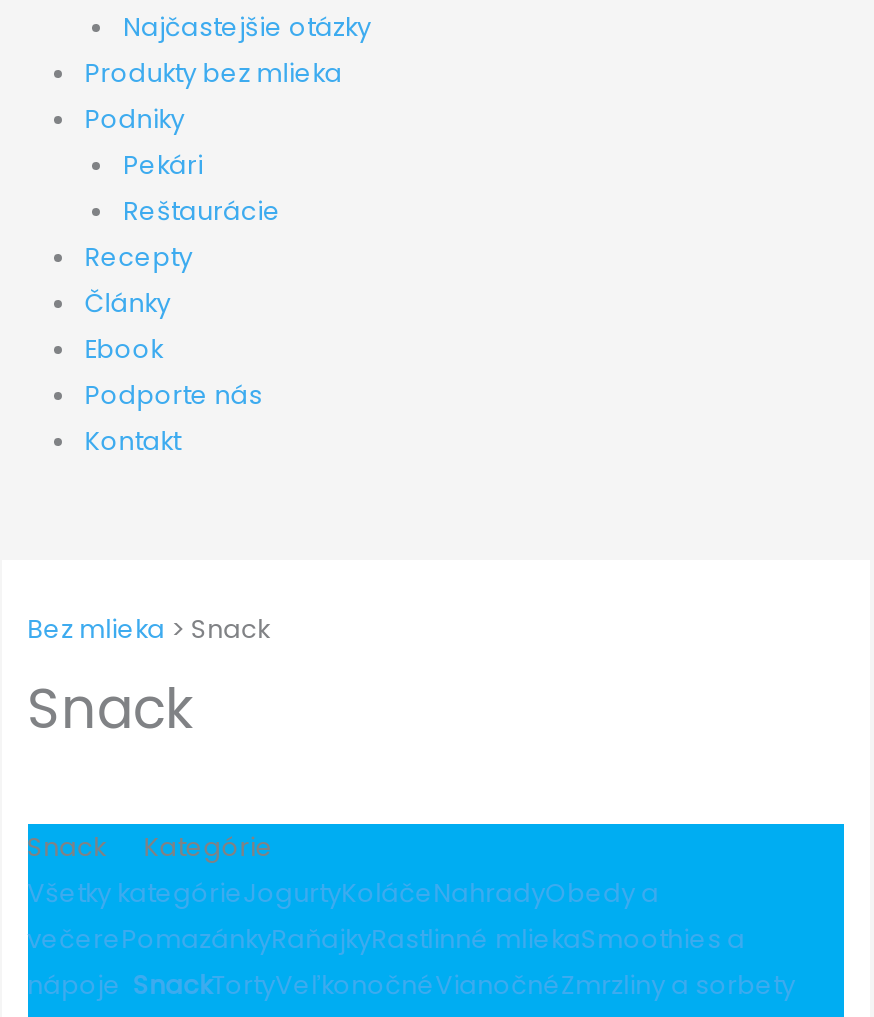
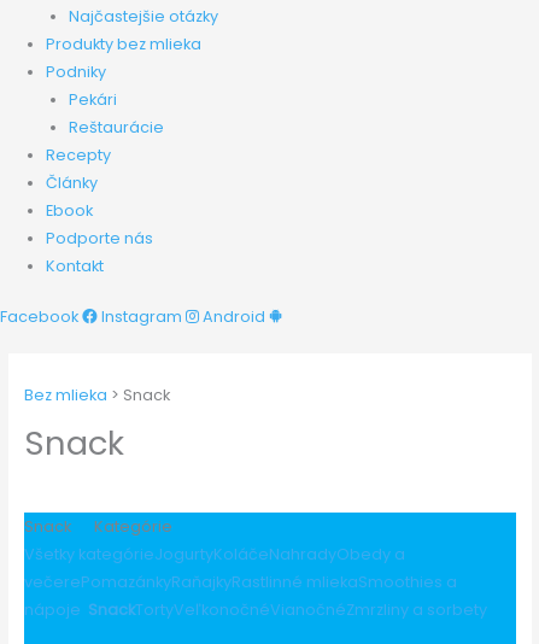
none -> [0,307,265,327] Facebook | Instagram | Android

